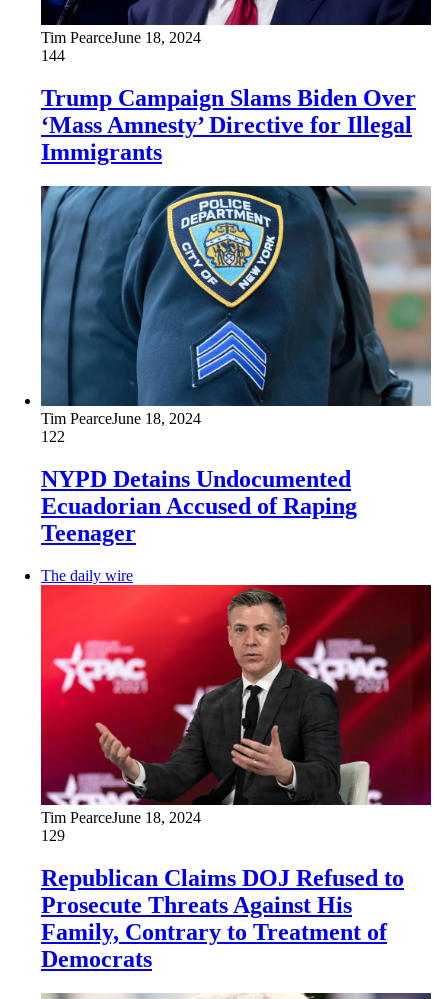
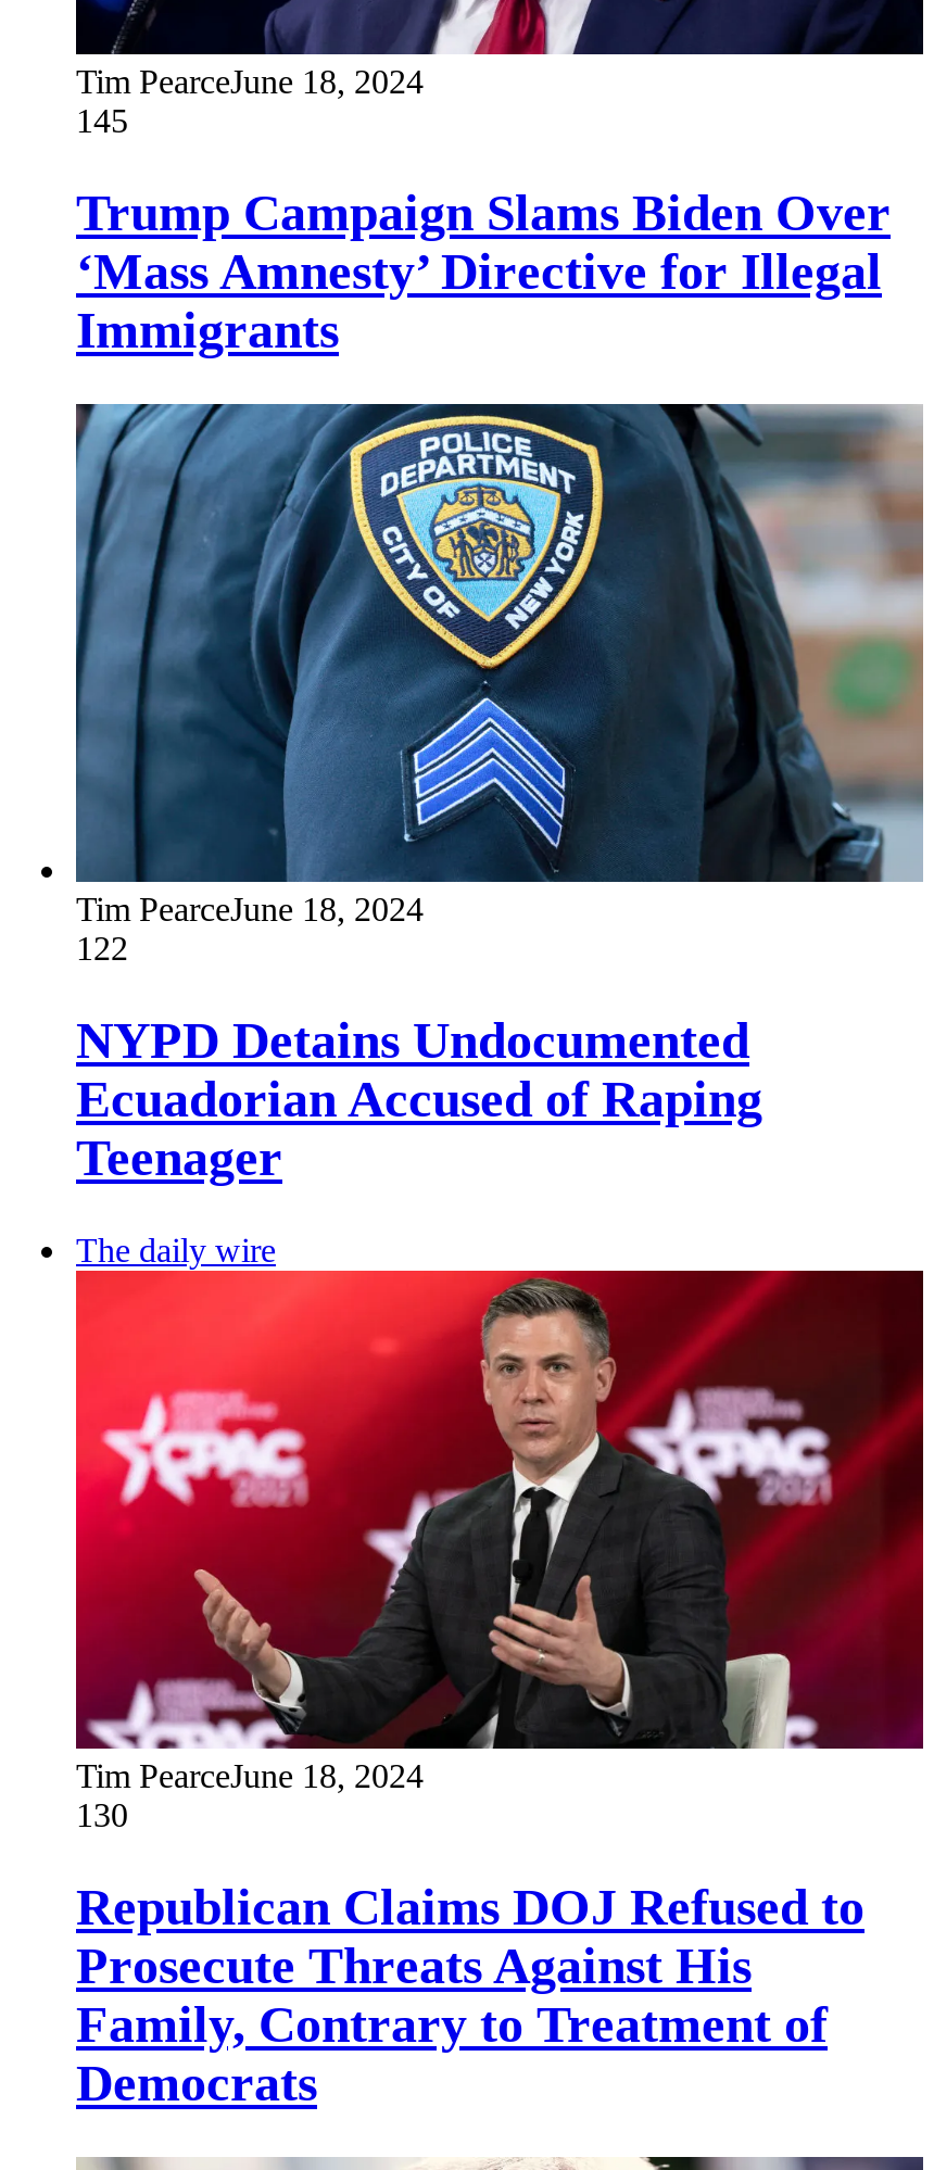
[41,47,65,64] 144 -> [76,103,128,140] 145
[41,827,65,844] 129 -> [76,1796,128,1833] 130

